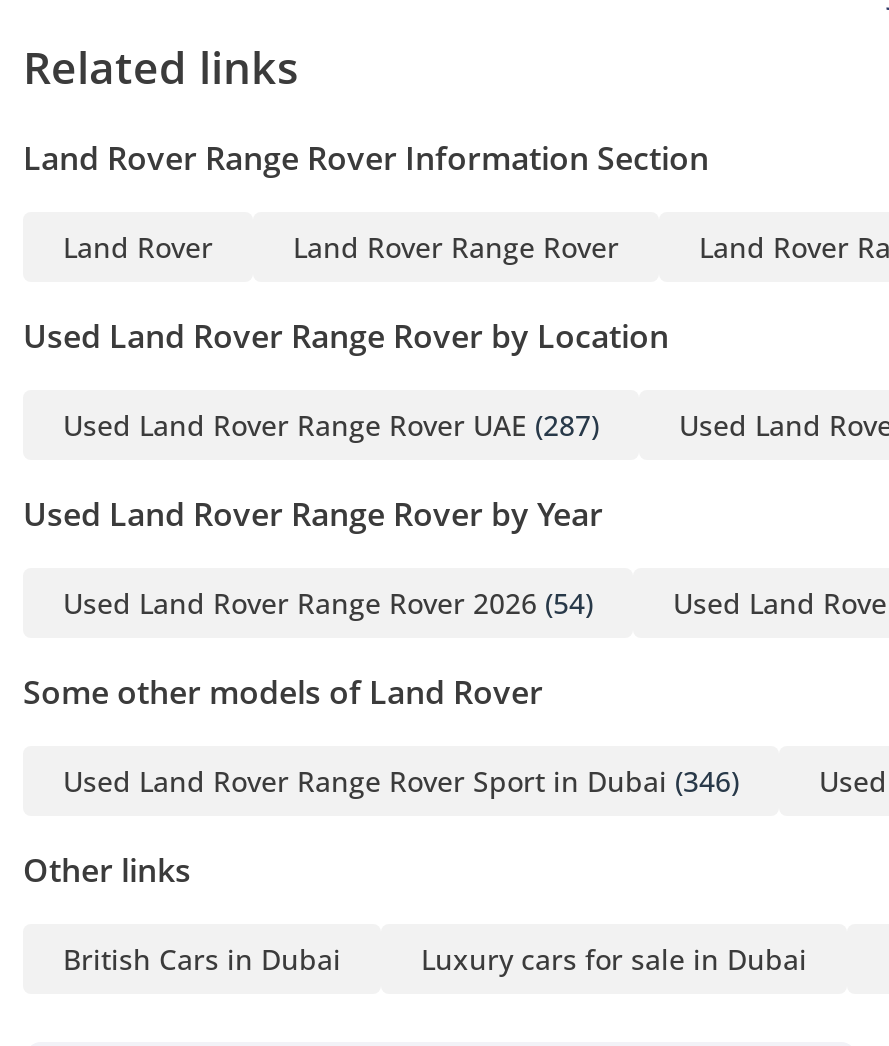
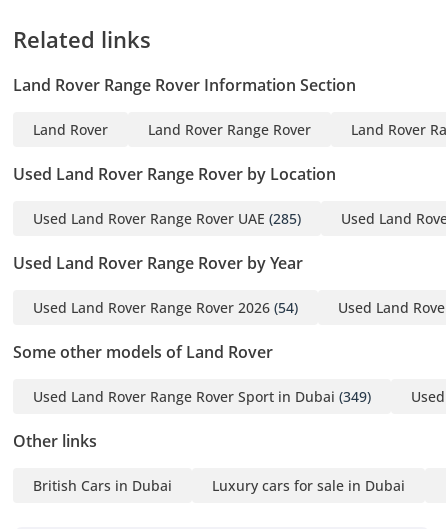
[63,407,599,445] Used Land Rover Range Rover UAE (287) -> [33,209,301,228] Used Land Rover Range Rover UAE (285)
[63,763,739,801] Used Land Rover Range Rover Sport in Dubai (346) -> [33,387,371,406] Used Land Rover Range Rover Sport in Dubai (349)

